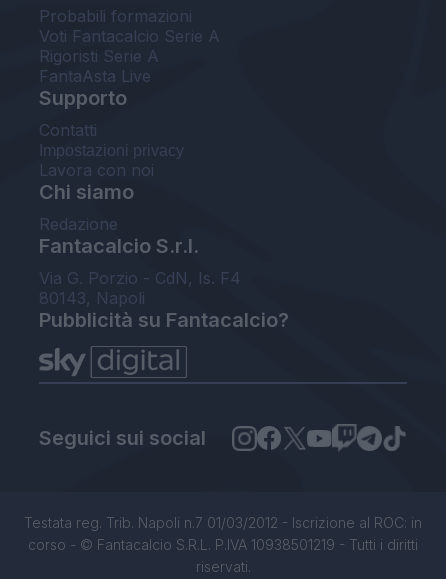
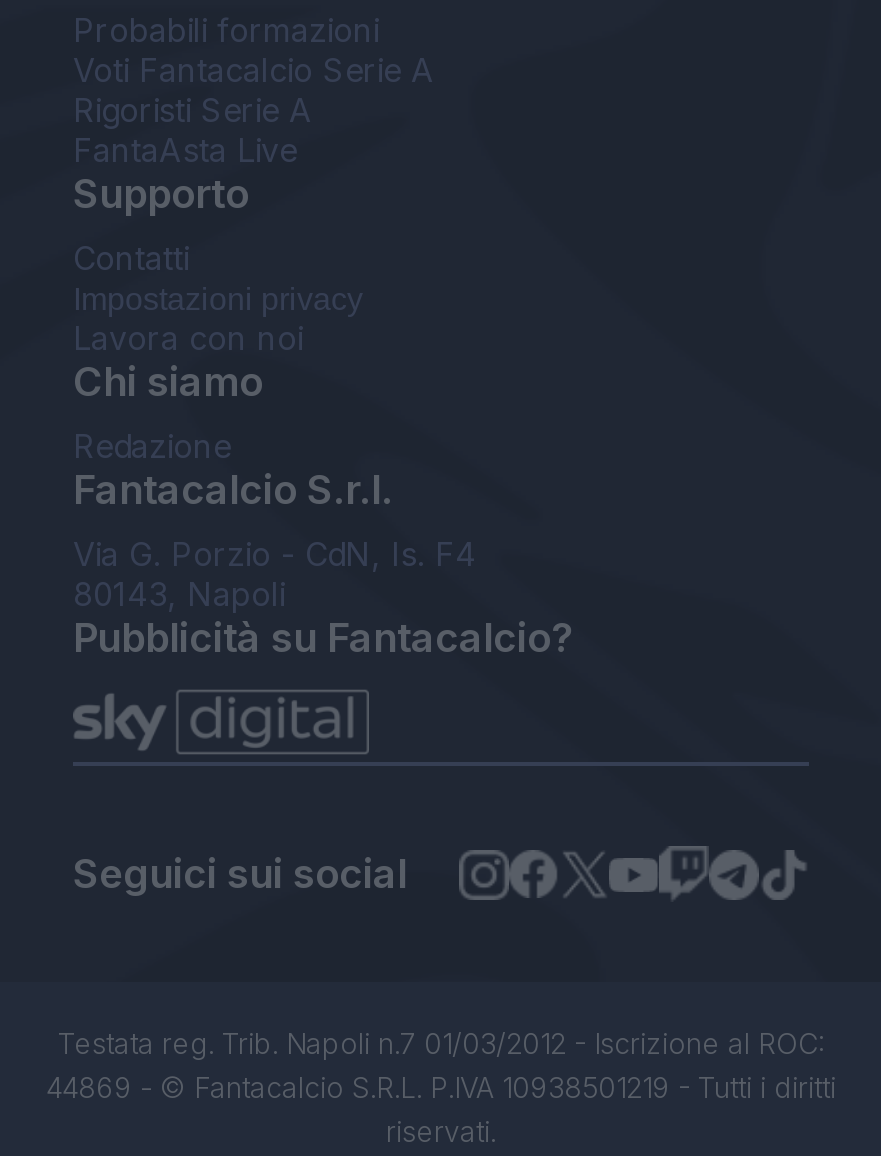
[24,514,422,553] Testata reg. Trib. Napoli n.7 01/03/2012 - Iscrizione al ROC: in | corso - © Fantacalcio S.R.L. P.IVA 10938501219 - Tutti i diritti -> [46,1027,836,1105] Testata reg. Trib. Napoli n.7 01/03/2012 - Iscrizione al ROC: | 44869 - © Fantacalcio S.R.L. P.IVA 10938501219 - Tutti i diritti

